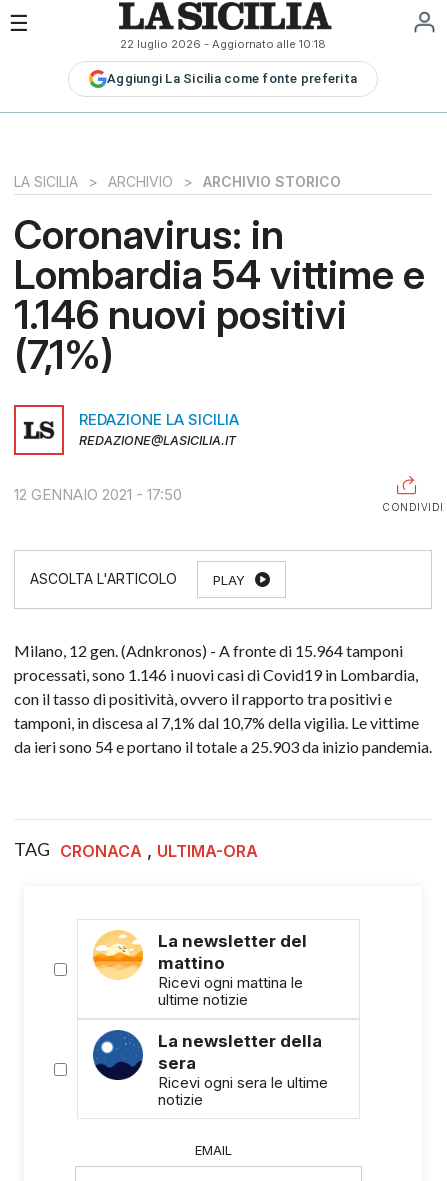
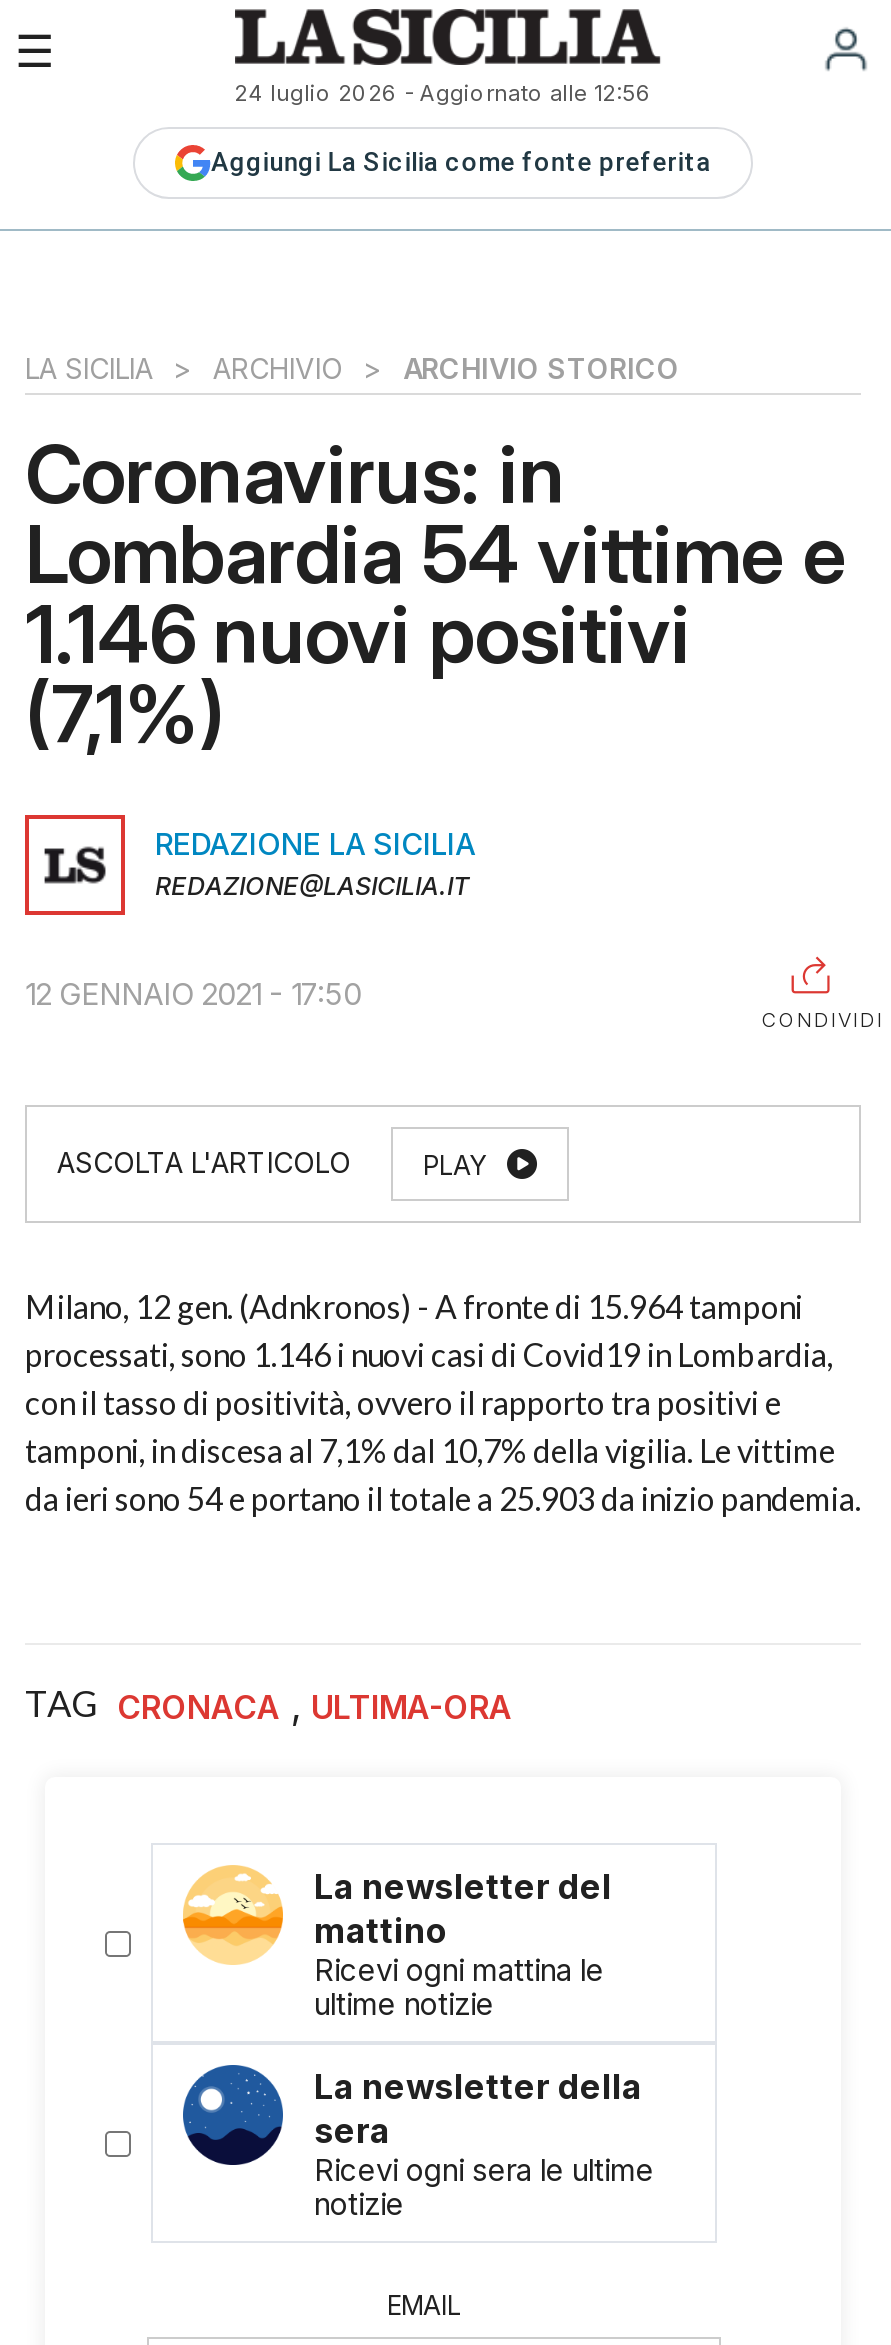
[120,36,326,50] 22 luglio 2026 - Aggiornato alle 10:18 -> [234,78,652,106] 24 luglio 2026 - Aggiornato alle 12:56

